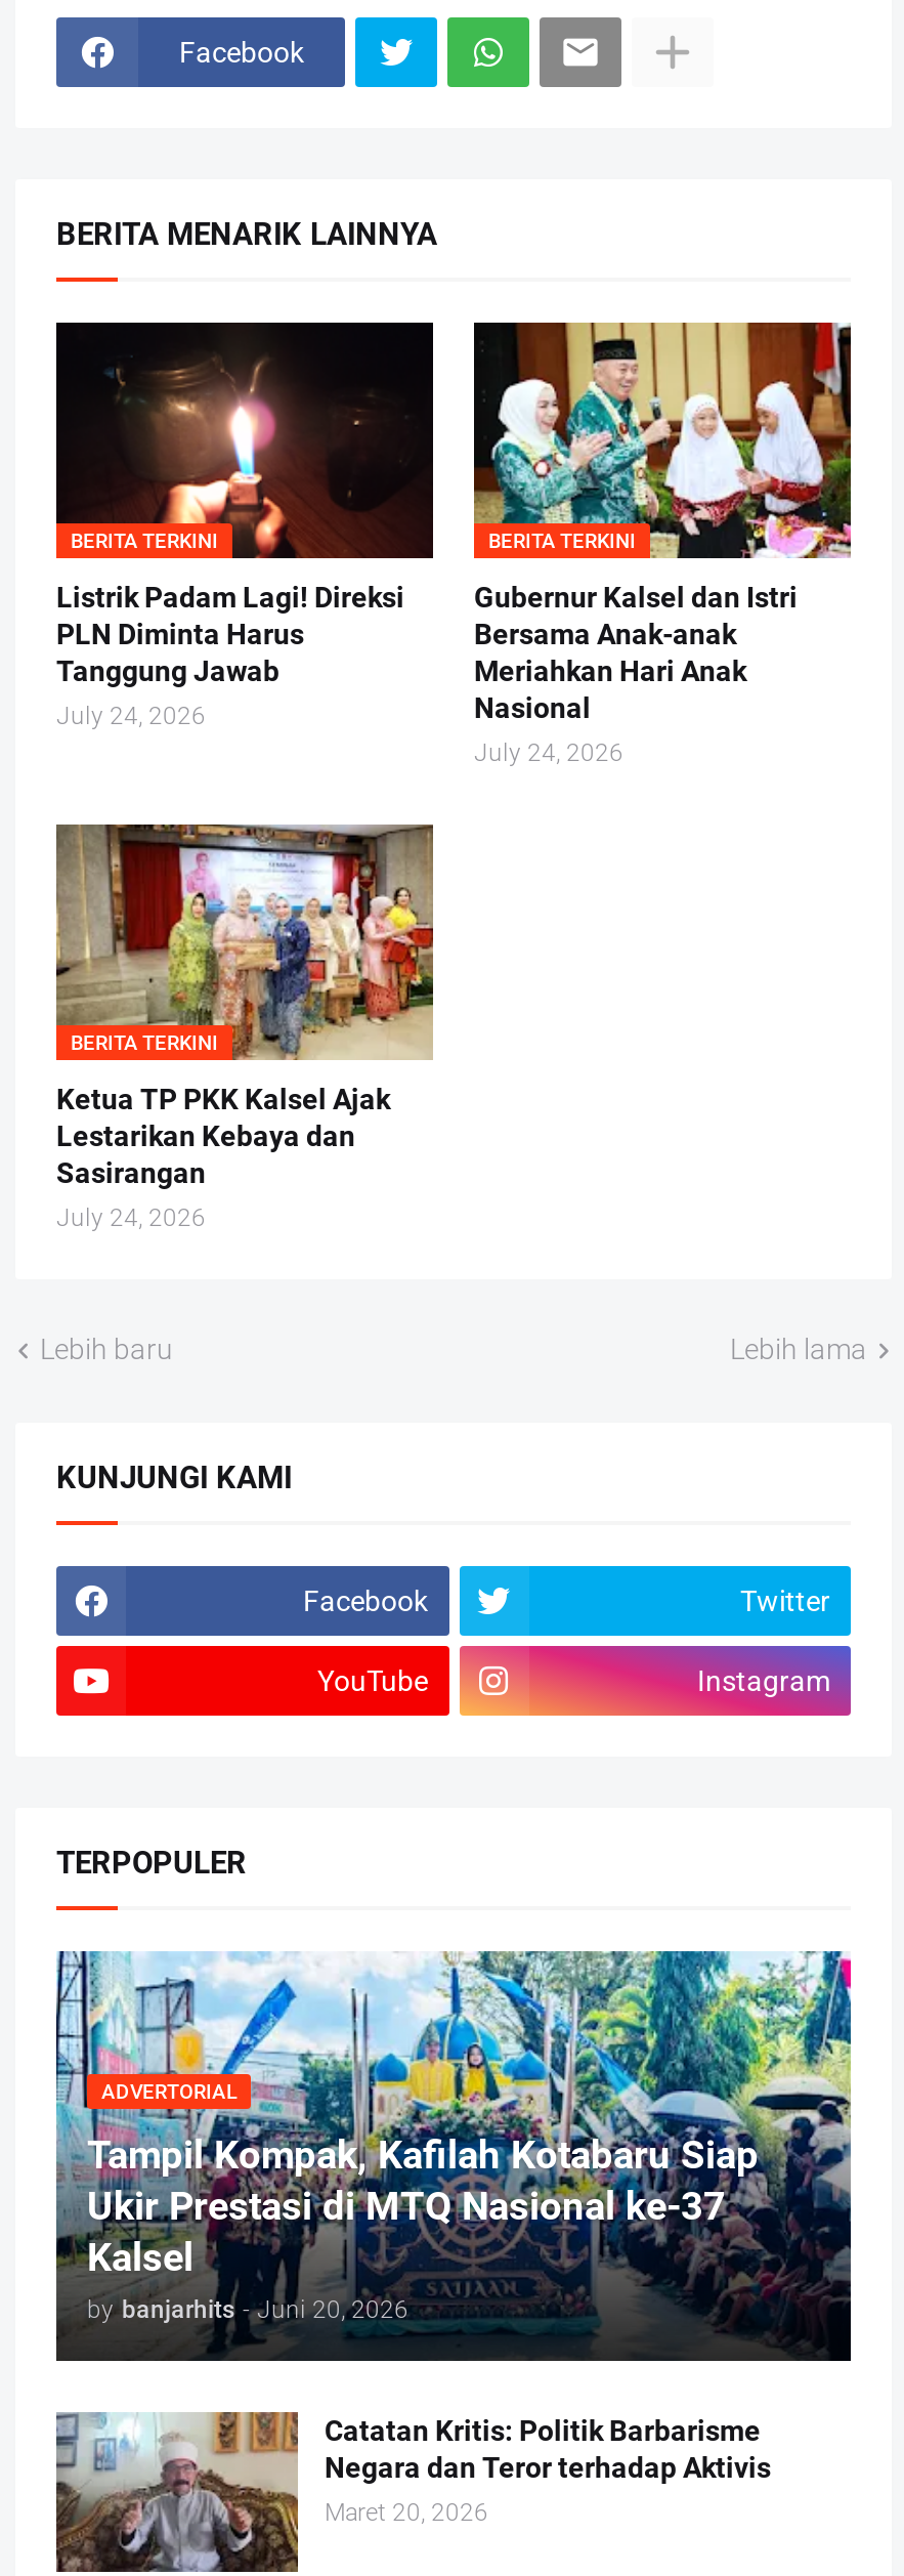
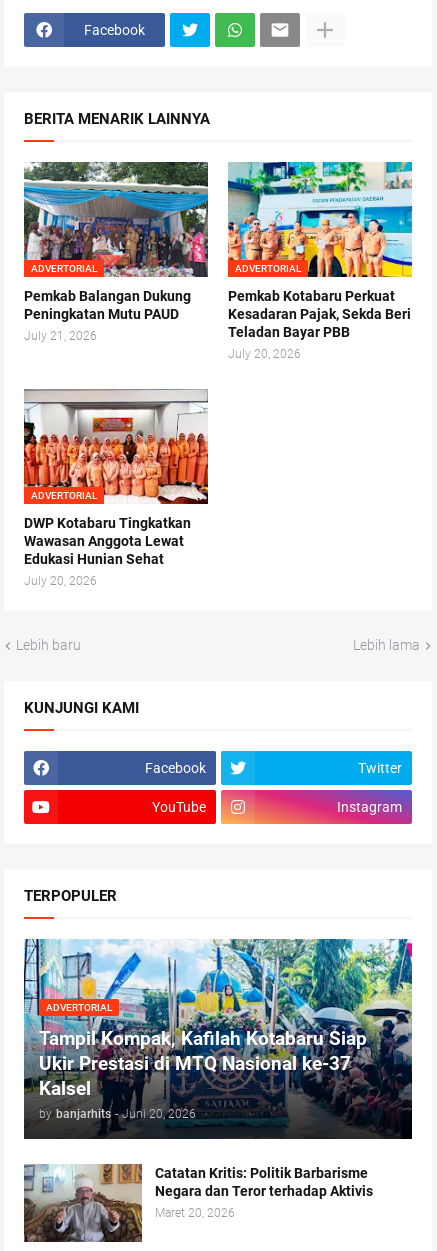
[54,321,433,560] [image] | BERITA TERKINI -> [23,161,209,274] [image] | ADVERTORIAL
[472,321,853,560] [image] | BERITA TERKINI -> [227,161,413,278] [image] | ADVERTORIAL
[56,581,404,731] Listrik Padam Lagi! Direksi | PLN Diminta Harus | Tanggung Jawab | July 24, 2026 -> [24,288,191,343] Pemkab Balangan Dukung | Peningkatan Mutu PAUD | July 21, 2026
[474,581,798,768] Gubernur Kalsel dan Istri | Bersama Anak-anak | Meriahkan Hari Anak | Nasional | July 24, 2026 -> [228,288,411,361] Pemkab Kotabaru Perkuat | Kesadaran Pajak, Sekda Beri | Teladan Bayar PBB | July 20, 2026
[54,825,435,1058] [image] | BERITA TERKINI -> [23,389,208,505] [image] | ADVERTORIAL
[56,1083,390,1233] Ketua TP PKK Kalsel Ajak | Lestarikan Kebaya dan | Sasirangan | July 24, 2026 -> [24,515,191,588] DWP Kotabaru Tingkatkan | Wawasan Anggota Lewat | Edukasi Hunian Sehat | July 20, 2026

